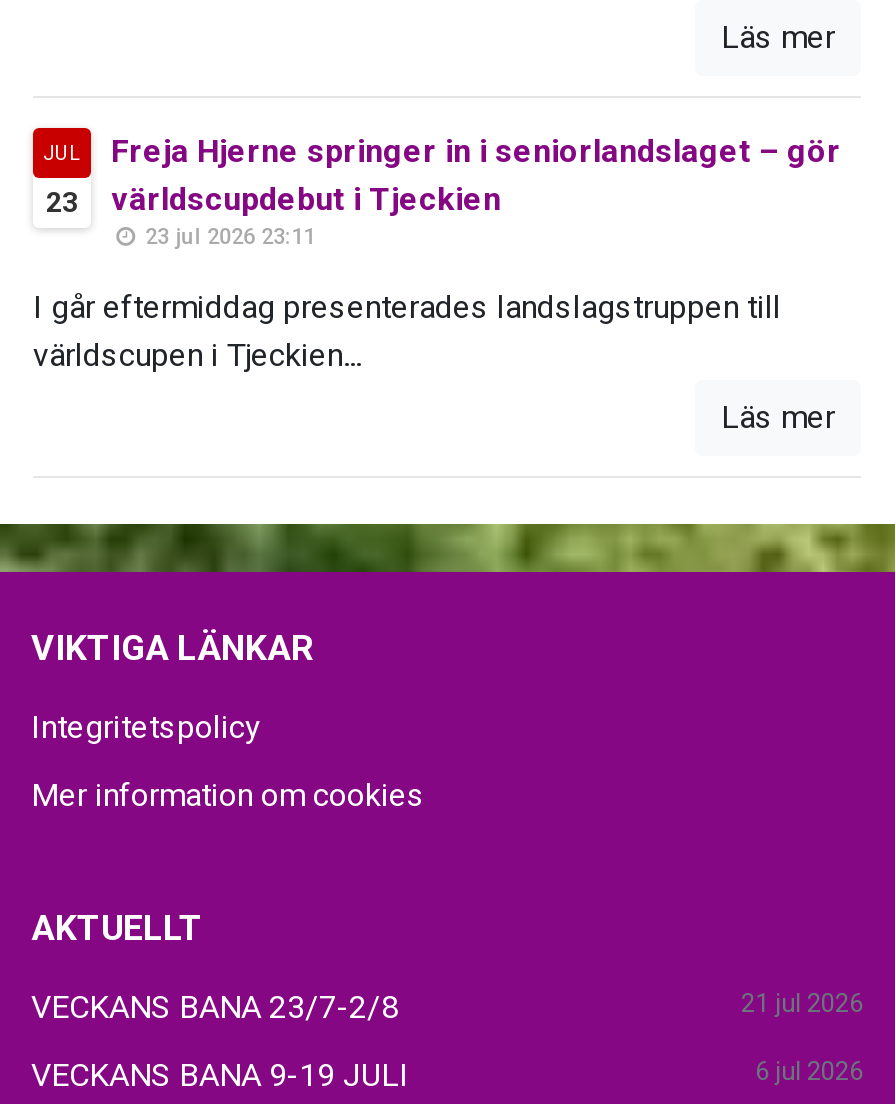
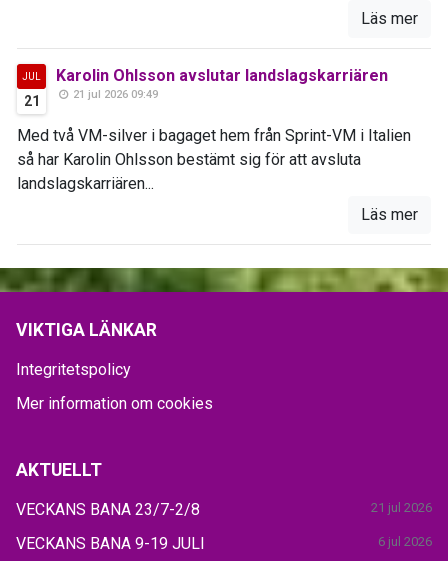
[111,131,841,249] Freja Hjerne springer in i seniorlandslaget – gör | världscupdebut i Tjeckien | 23 jul 2026 23:11 -> [56,66,388,101] Karolin Ohlsson avslutar landslagskarriären | 21 jul 2026 09:49
[46,185,78,217] 23 -> [23,93,39,109] 21
[33,287,781,373] I går eftermiddag presenterades landslagstruppen till | världscupen i Tjeckien... -> [17,126,411,193] Med två VM-silver i bagaget hem från Sprint-VM i Italien | så har Karolin Ohlsson bestämt sig för att avsluta | landslagskarriären...

